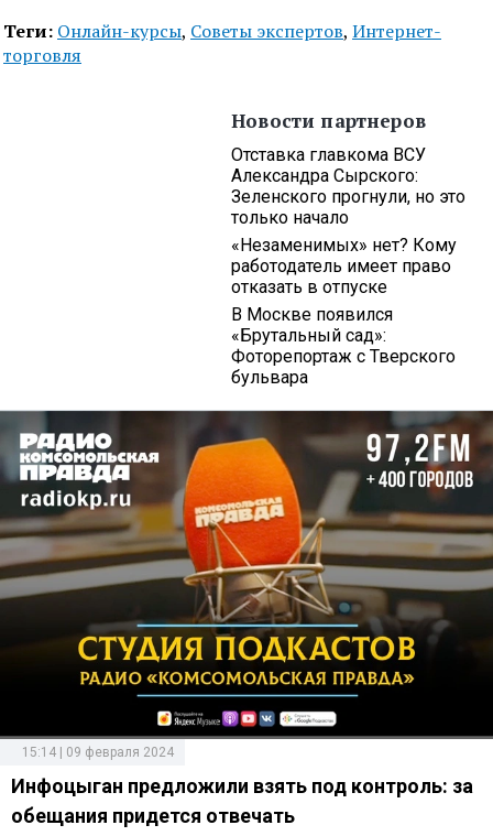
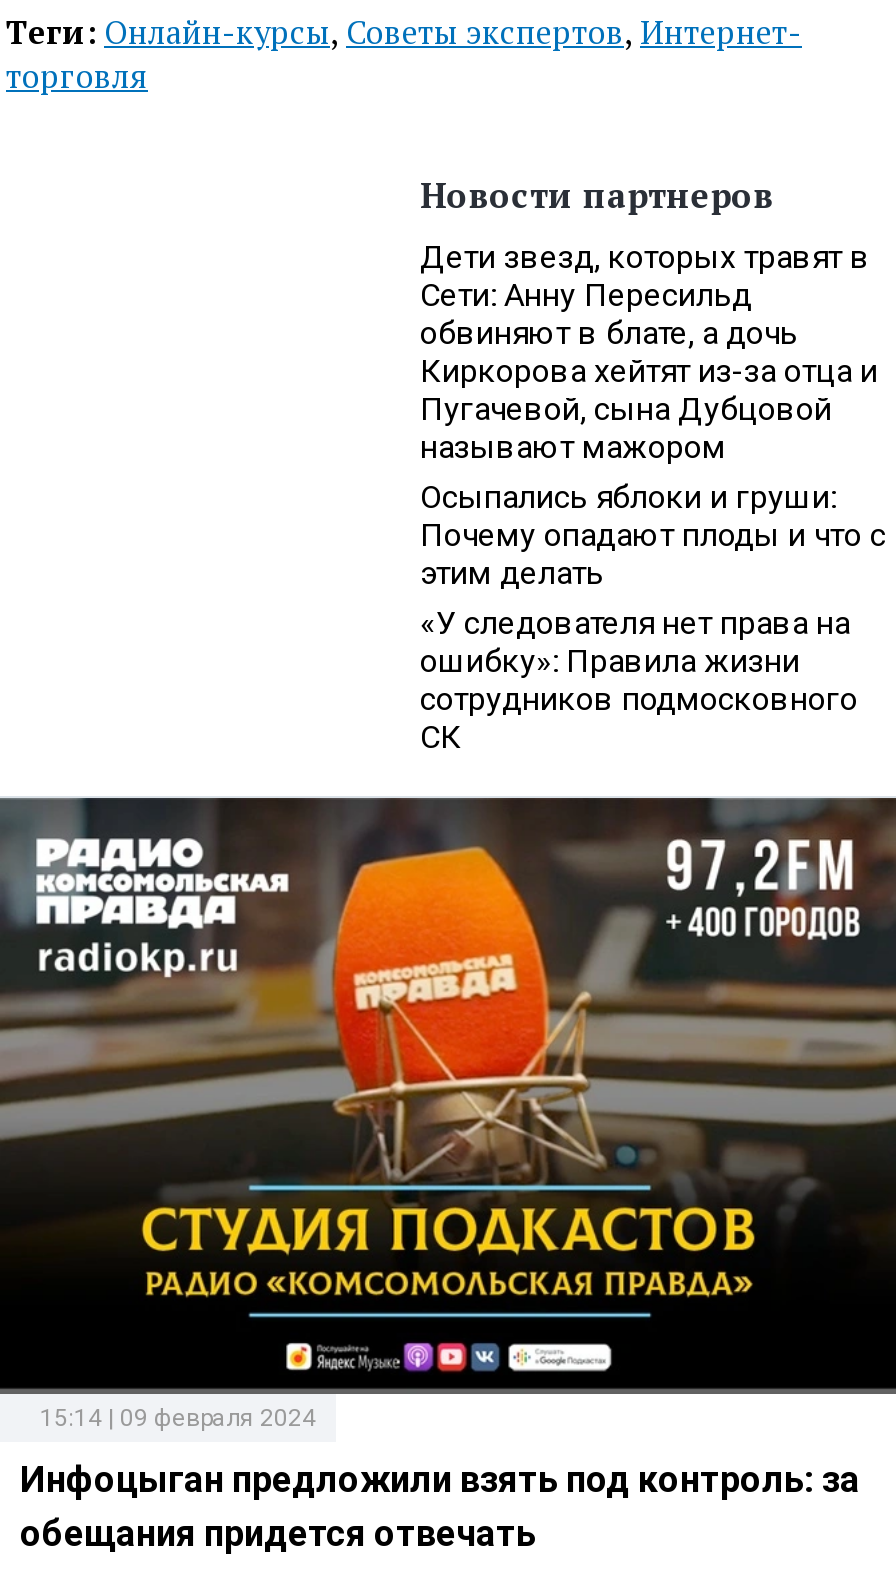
[231,144,465,388] Отставка главкома ВСУ | Александра Сырского: | Зеленского прогнули, но это | только начало | «Незаменимых» нет? Кому | работодатель имеет право | отказать в отпуске | В Москве появился | «Брутальный сад»: | Фоторепортаж с Тверского | бульвара -> [420,238,886,756] Дети звезд, которых травят в | Сети: Анну Пересильд | обвиняют в блате, а дочь | Киркорова хейтят из-за отца и | Пугачевой, сына Дубцовой | называют мажором | Осыпались яблоки и груши: | Почему опадают плоды и что с | этим делать | «У следователя нет права на | ошибку»: Правила жизни | сотрудников подмосковного | СК

